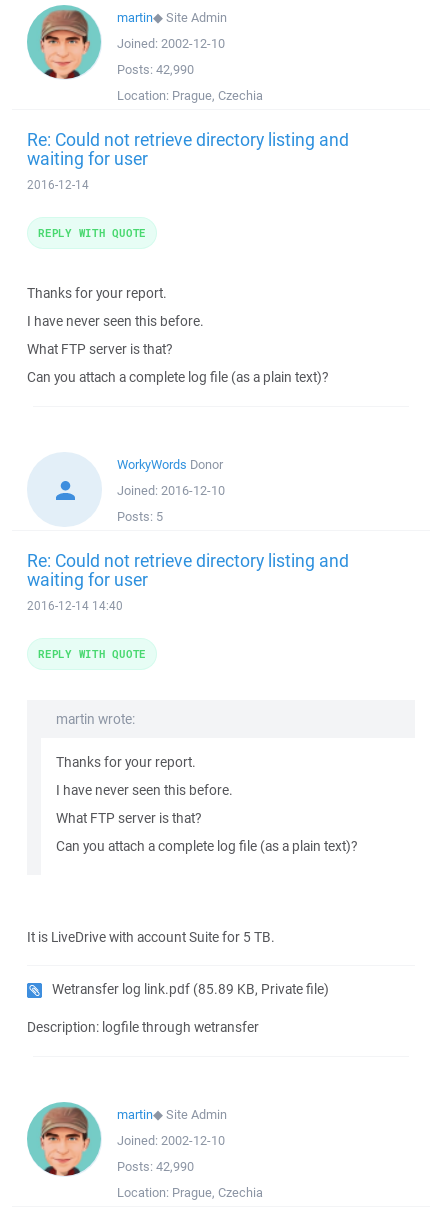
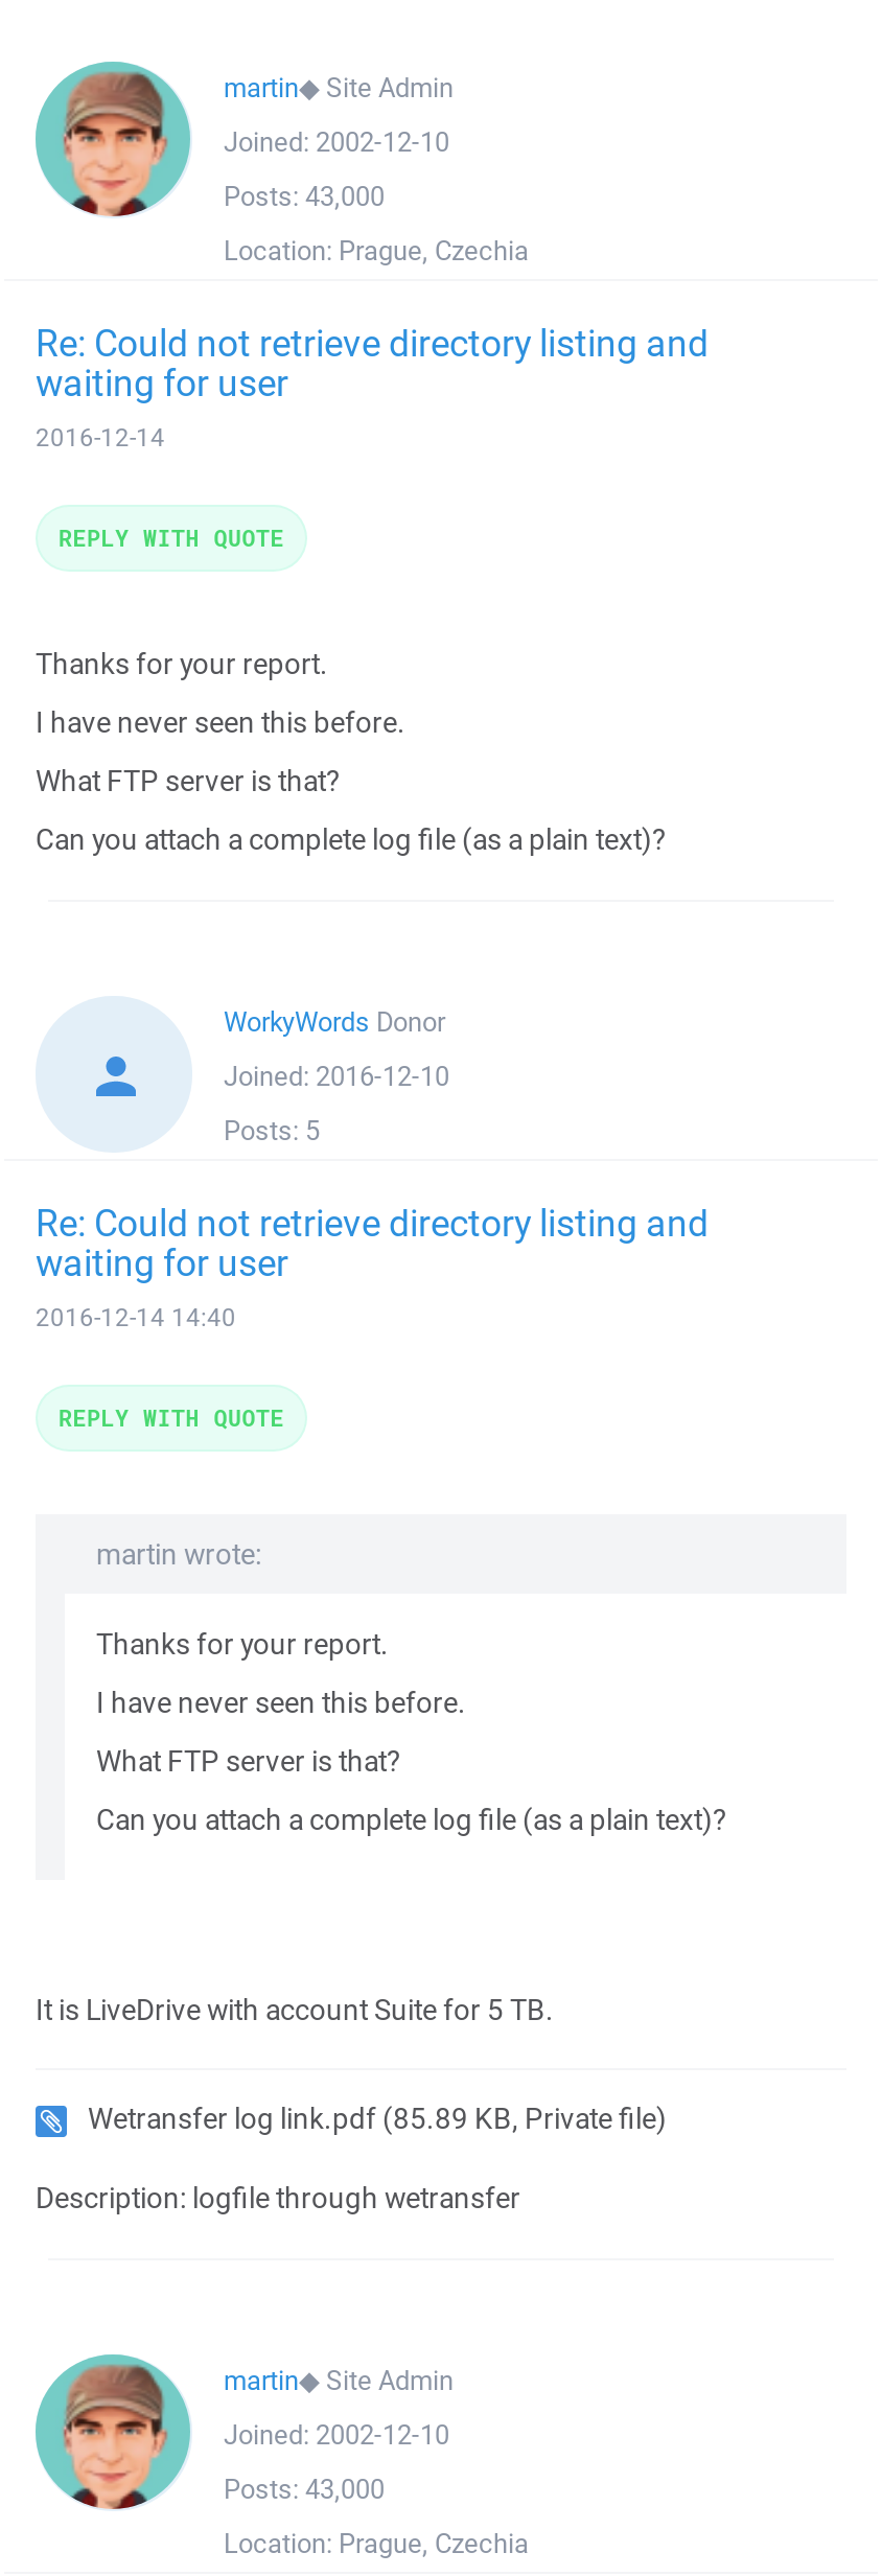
[117,61,194,78] Posts: 42,990 -> [224,179,385,214] Posts: 43,000
[117,1158,194,1175] Posts: 42,990 -> [224,2471,385,2507] Posts: 43,000

